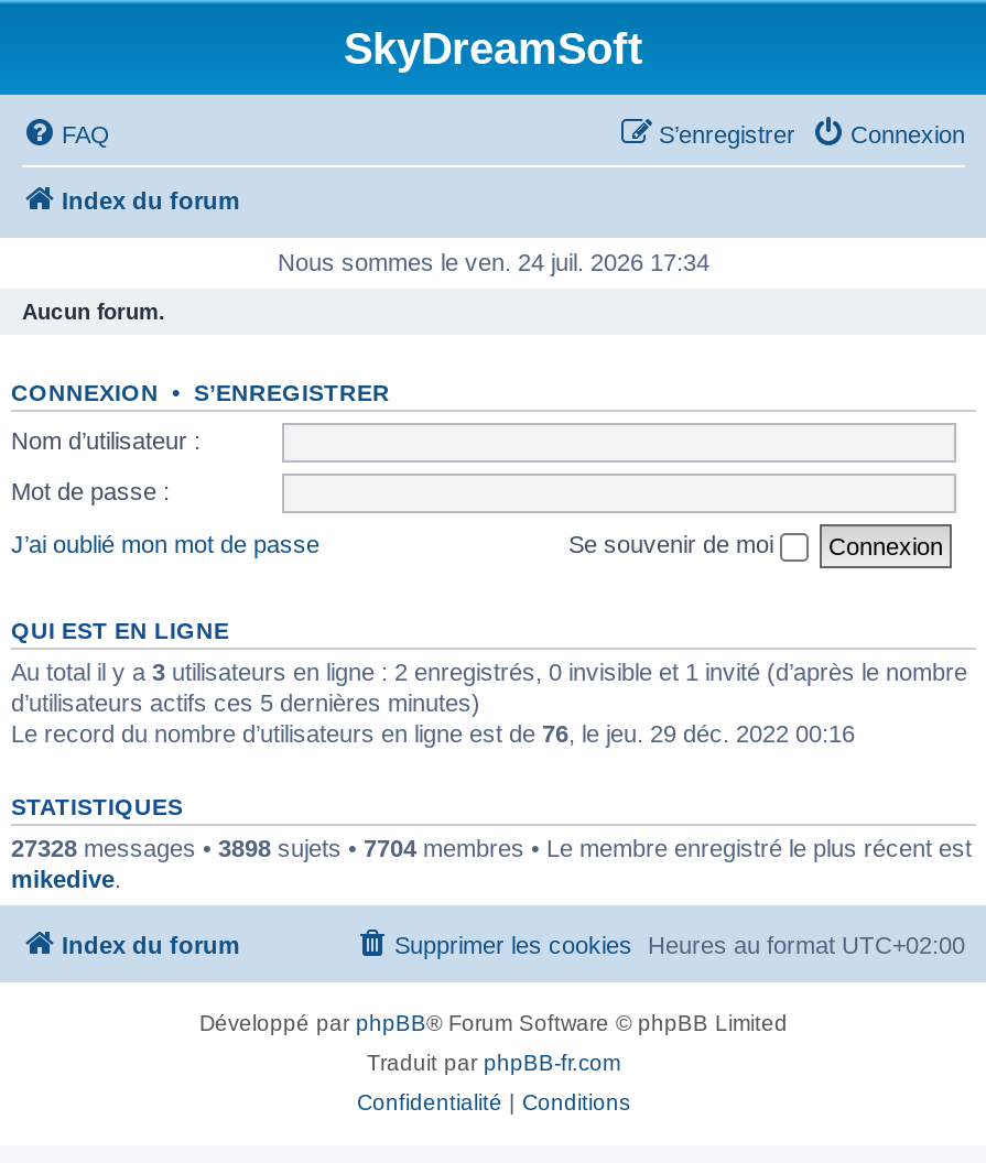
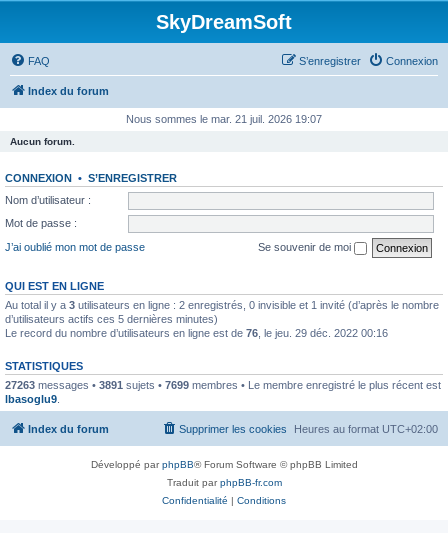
[278,249,709,275] Nous sommes le ven. 24 juil. 2026 17:34 -> [126,113,322,125] Nous sommes le mar. 21 juil. 2026 19:07
[11,834,972,891] 27328 messages • 3898 sujets • 7704 membres • Le membre enregistré le plus récent est | mikedive. -> [5,378,441,404] 27263 messages • 3891 sujets • 7699 membres • Le membre enregistré le plus récent est | lbasoglu9.

